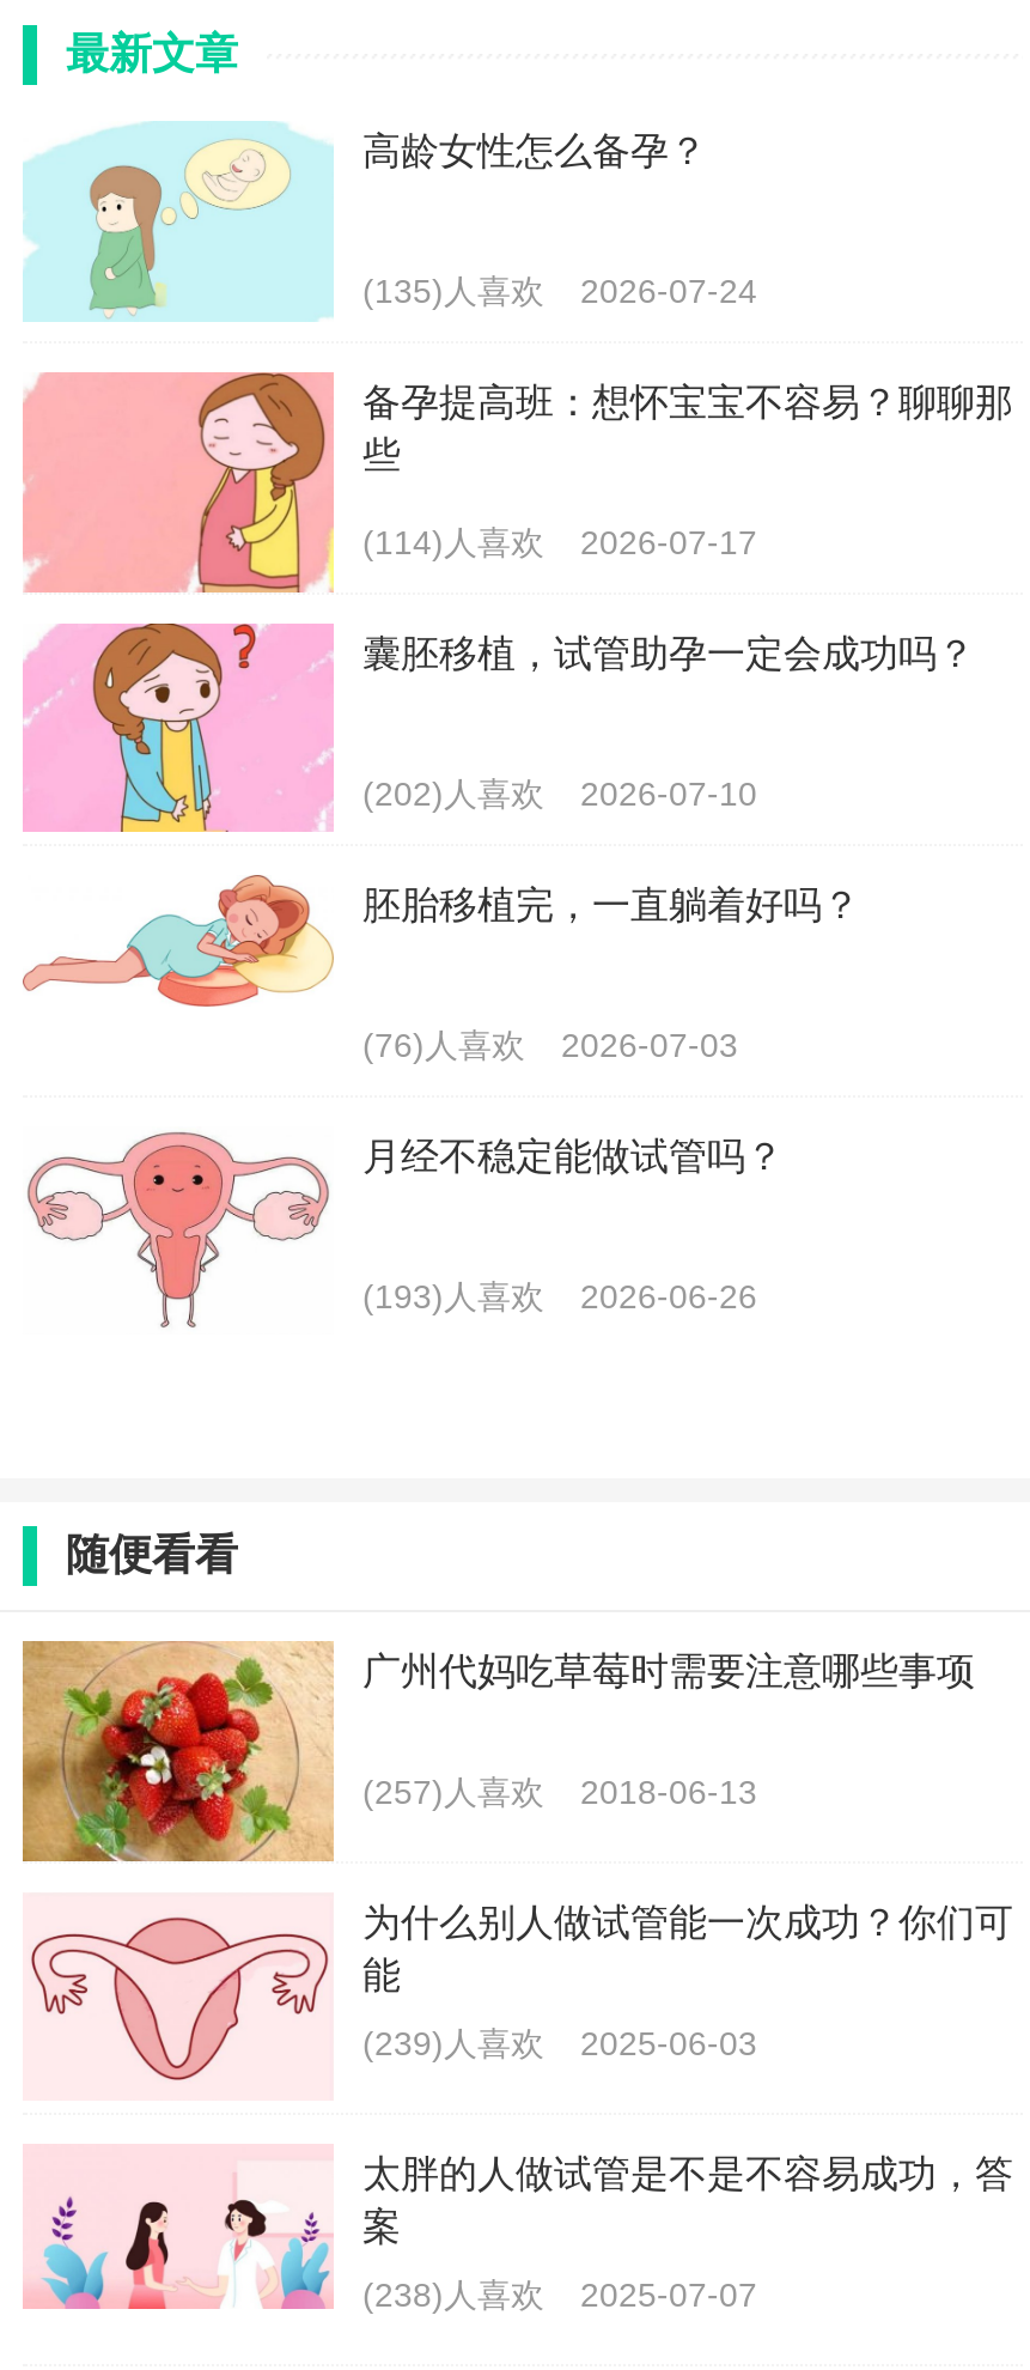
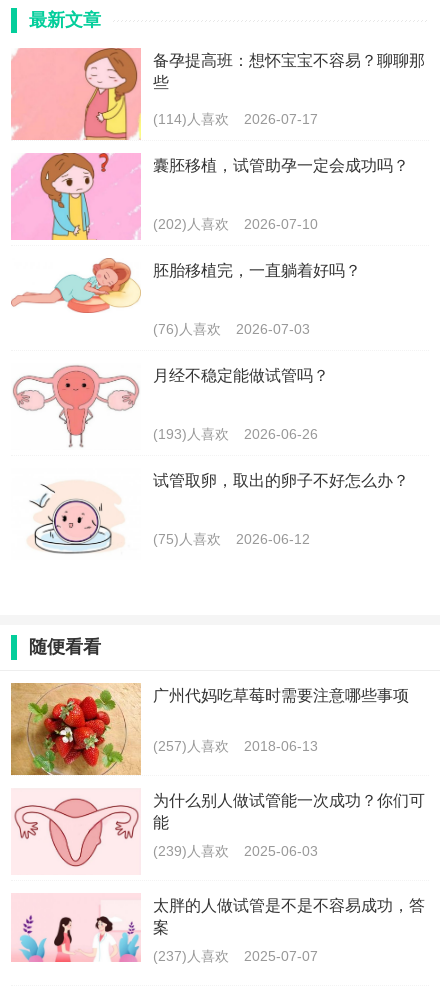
[23,121,757,336] [image] | 高龄女性怎么备孕？ | (135)人喜欢 | 2026-07-24 -> none
moved [176,370,1013,1315] -> [75,47,425,442]: [image] | 备孕提高班：想怀宝宝不容易？聊聊那 | 些 | ... | (193)人喜欢 | 2026-06-26
none -> [27,472,409,555] [image] | 试管取卵，取出的卵子不好怎么办？ | (75)人喜欢 | 2026-06-12
[362,2275,757,2314] (238)人喜欢 2025-07-07 -> [153,948,318,964] (237)人喜欢 2025-07-07

